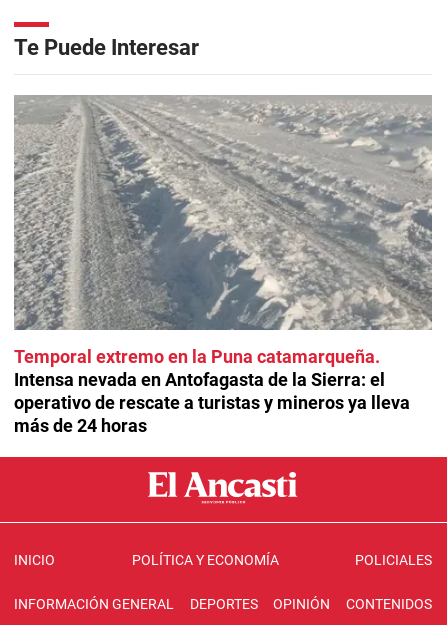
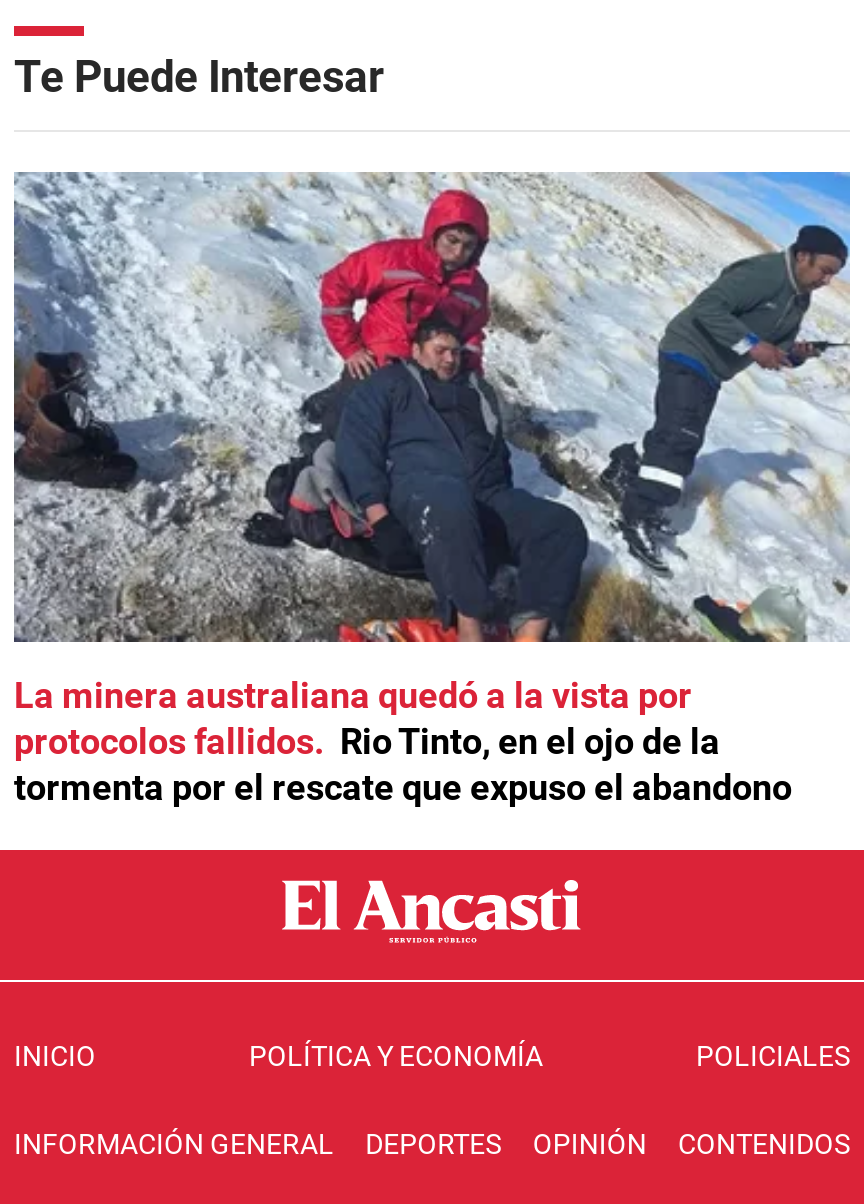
[14,95,433,436] [image] | Temporal extremo en la Puna catamarqueña | Intensa nevada en Antofagasta de la Sierra: el | operativo de rescate a turistas y mineros ya lleva | más de 24 horas -> [14,170,850,808] [image] | La minera australiana quedó a la vista por | protocolos fallidos | Rio Tinto, en el ojo de la | tormenta por el rescate que expuso el abandono

